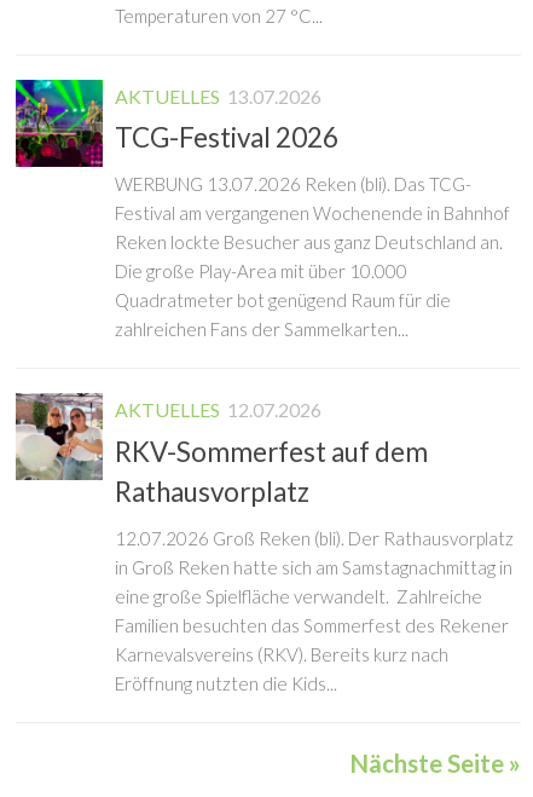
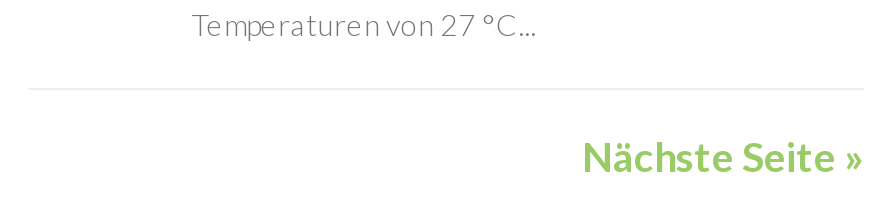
[15,79,510,340] [image] | AKTUELLES 13.07.2026 | TCG-Festival 2026 | WERBUNG 13.07.2026 Reken (bli). Das TCG- | Festival am vergangenen Wochenende in Bahnhof | Reken lockte Besucher aus ganz Deutschland an. | Die große Play-Area mit über 10.000 | Quadratmeter bot genügend Raum für die | zahlreichen Fans der Sammelkarten... -> none
[15,392,514,694] [image] | AKTUELLES 12.07.2026 | RKV-Sommerfest auf dem | Rathausvorplatz | 12.07.2026 Groß Reken (bli). Der Rathausvorplatz | in Groß Reken hatte sich am Samstagnachmittag in | eine große Spielfläche verwandelt. Zahlreiche | Familien besuchten das Sommerfest des Rekener | Karnevalsvereins (RKV). Bereits kurz nach | Eröffnung nutzten die Kids... -> none

